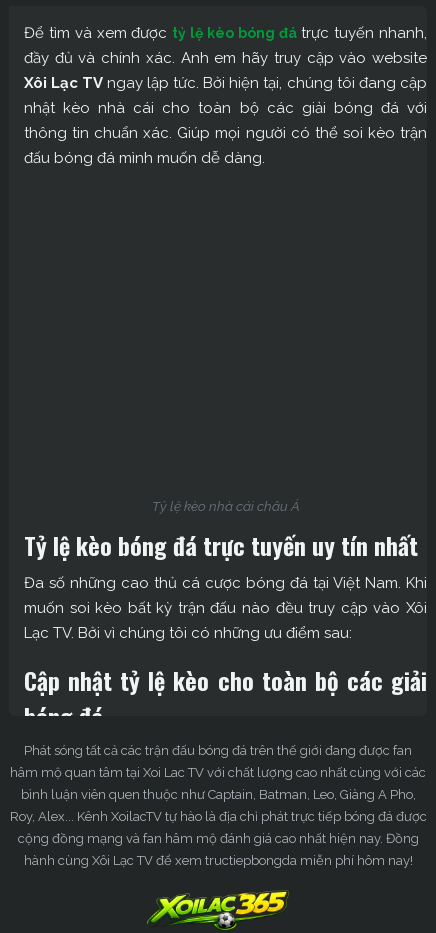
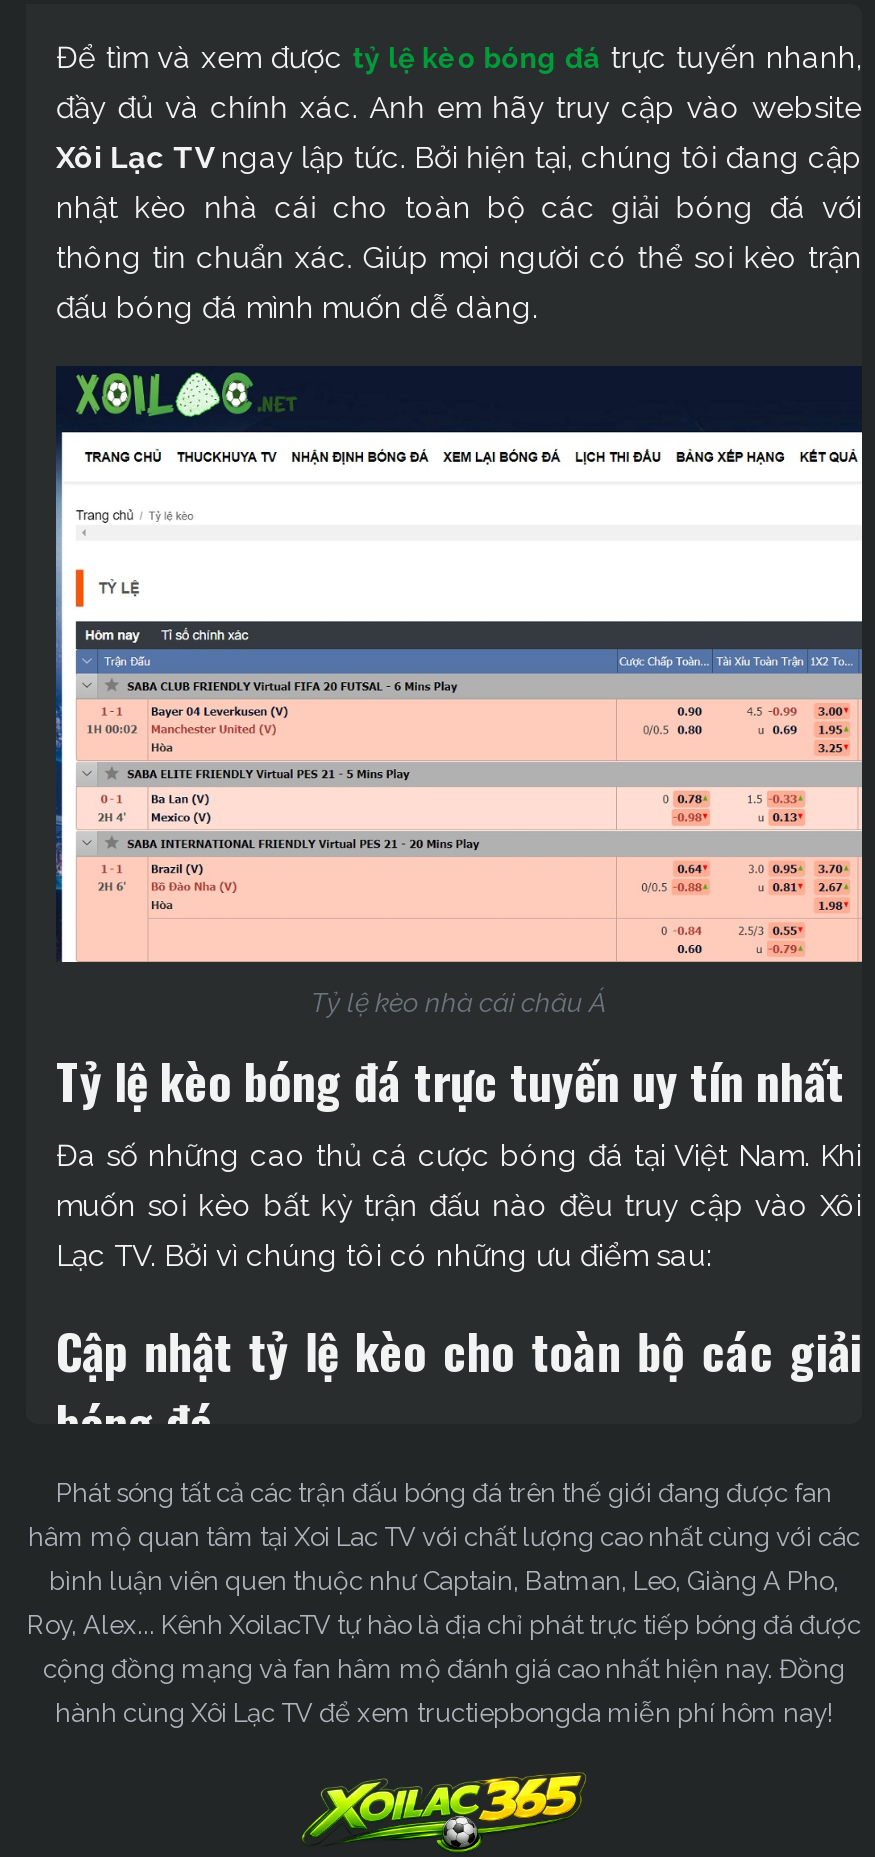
none -> [54,372,864,964] [image]

